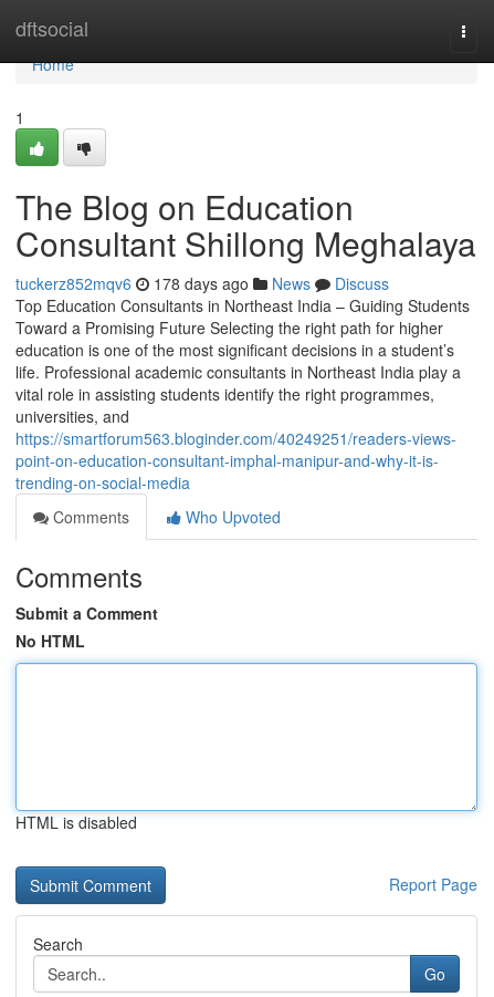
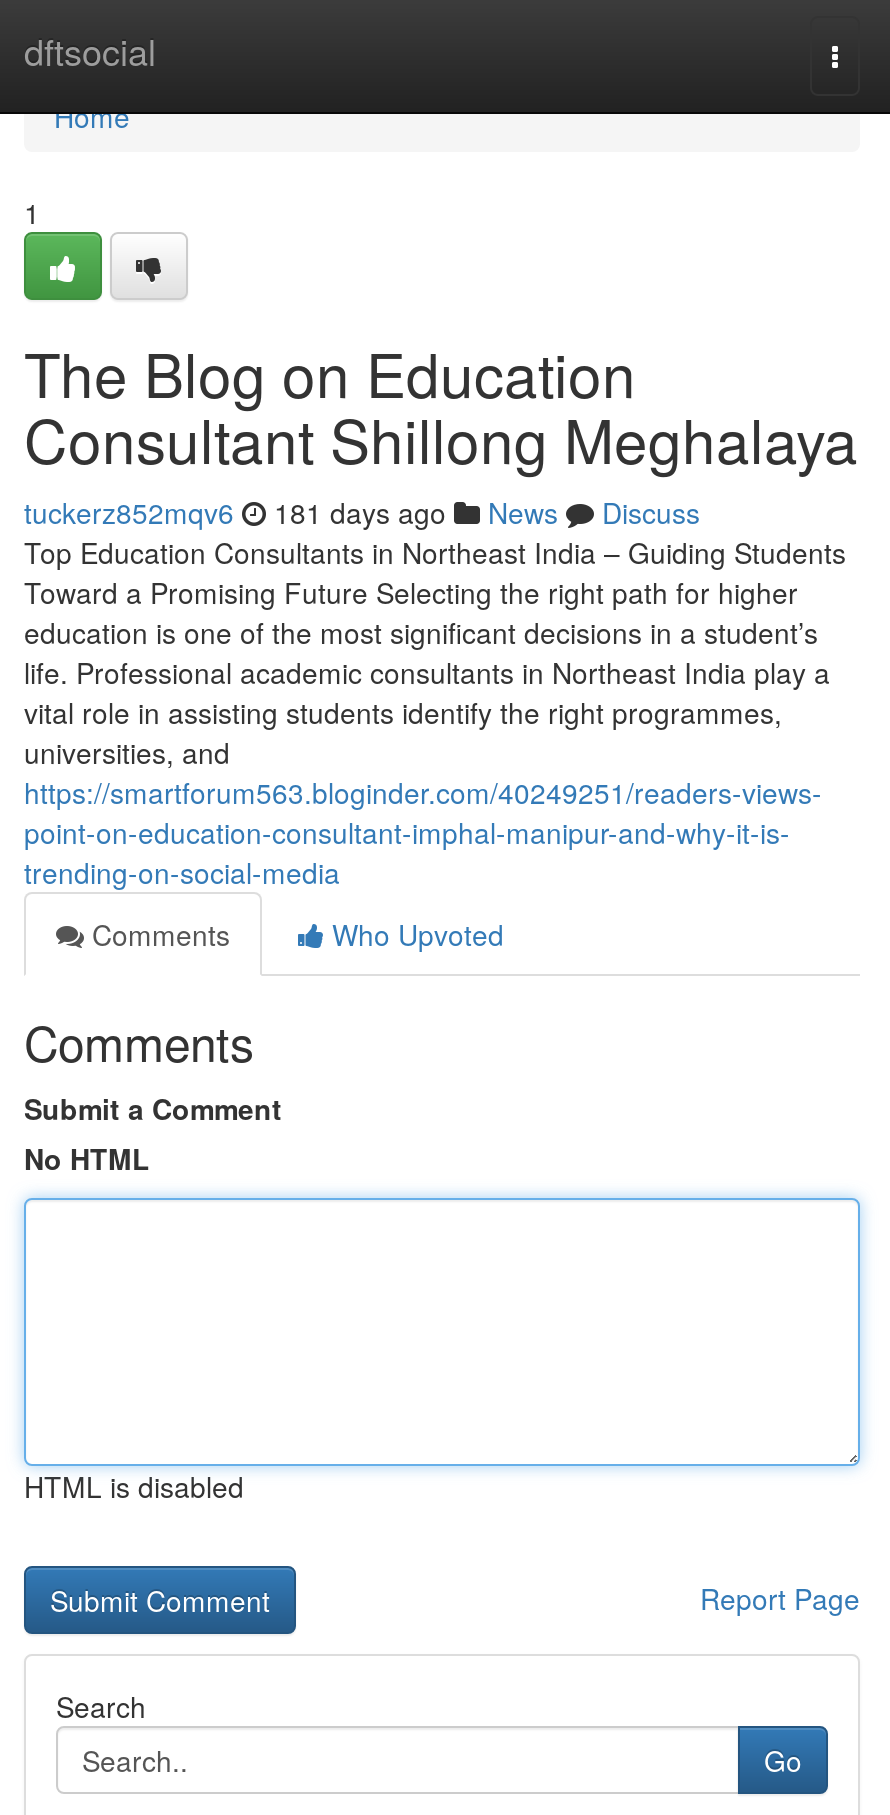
[15,272,389,294] tuckerz852mqv6 178 days ago News Discuss -> [24,492,700,532] tuckerz852mqv6 181 days ago News Discuss

